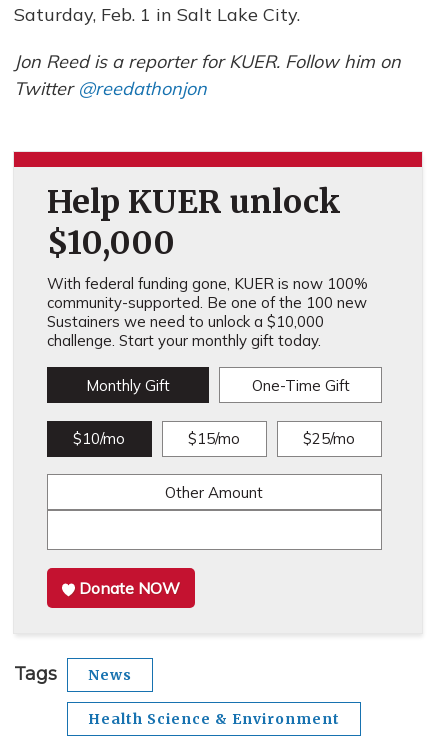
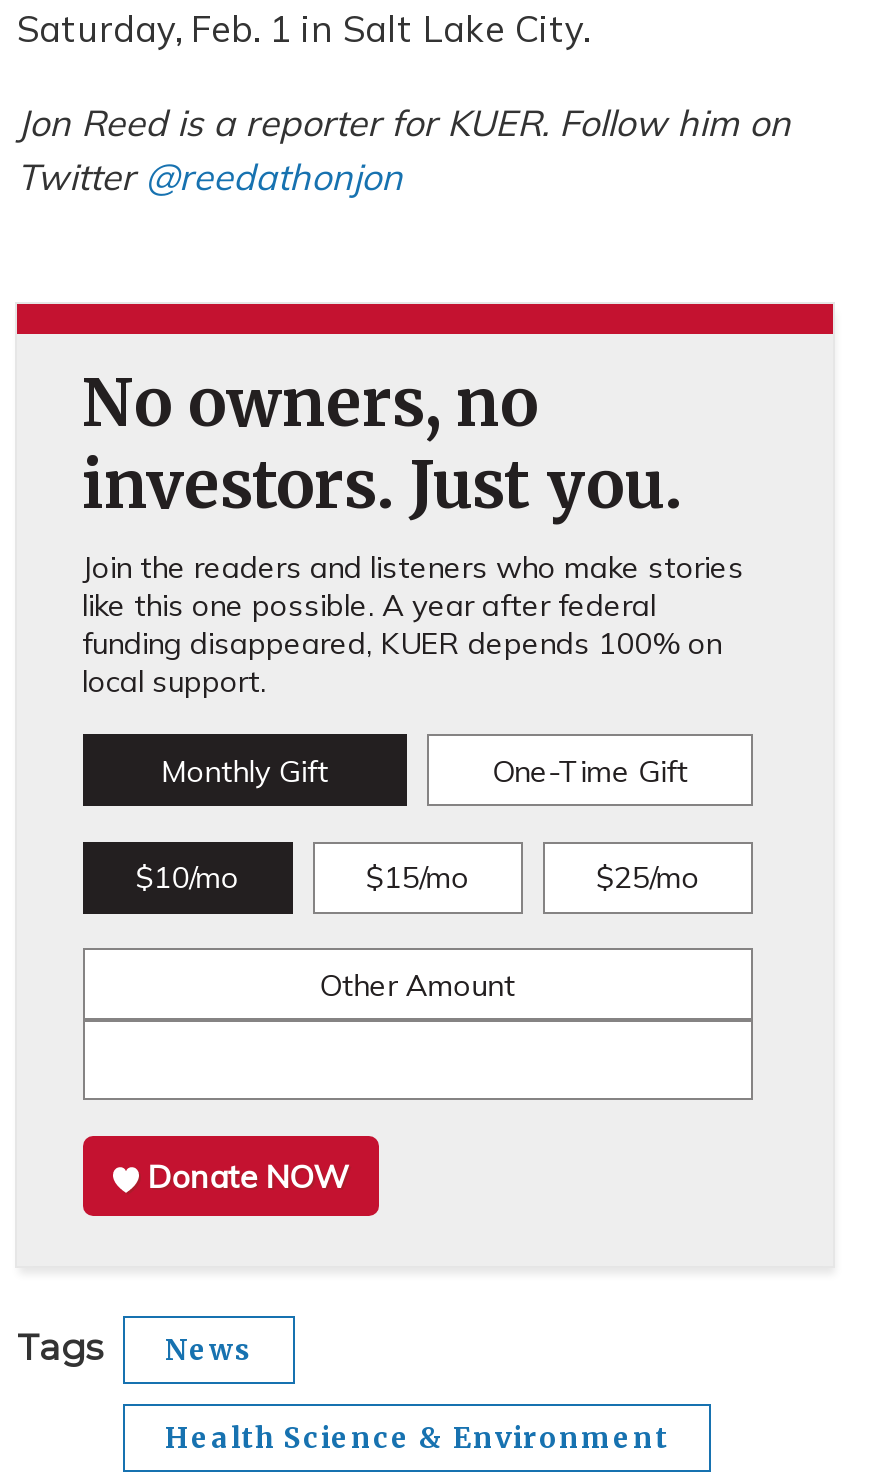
[46,182,367,350] Help KUER unlock | $10,000 | With federal funding gone, KUER is now 100% | community-supported. Be one of the 100 new | Sustainers we need to unlock a $10,000 | challenge. Start your monthly gift today. -> [82,364,744,700] No owners, no | investors. Just you. | Join the readers and listeners who make stories | like this one possible. A year after federal | funding disappeared, KUER depends 100% on | local support.

